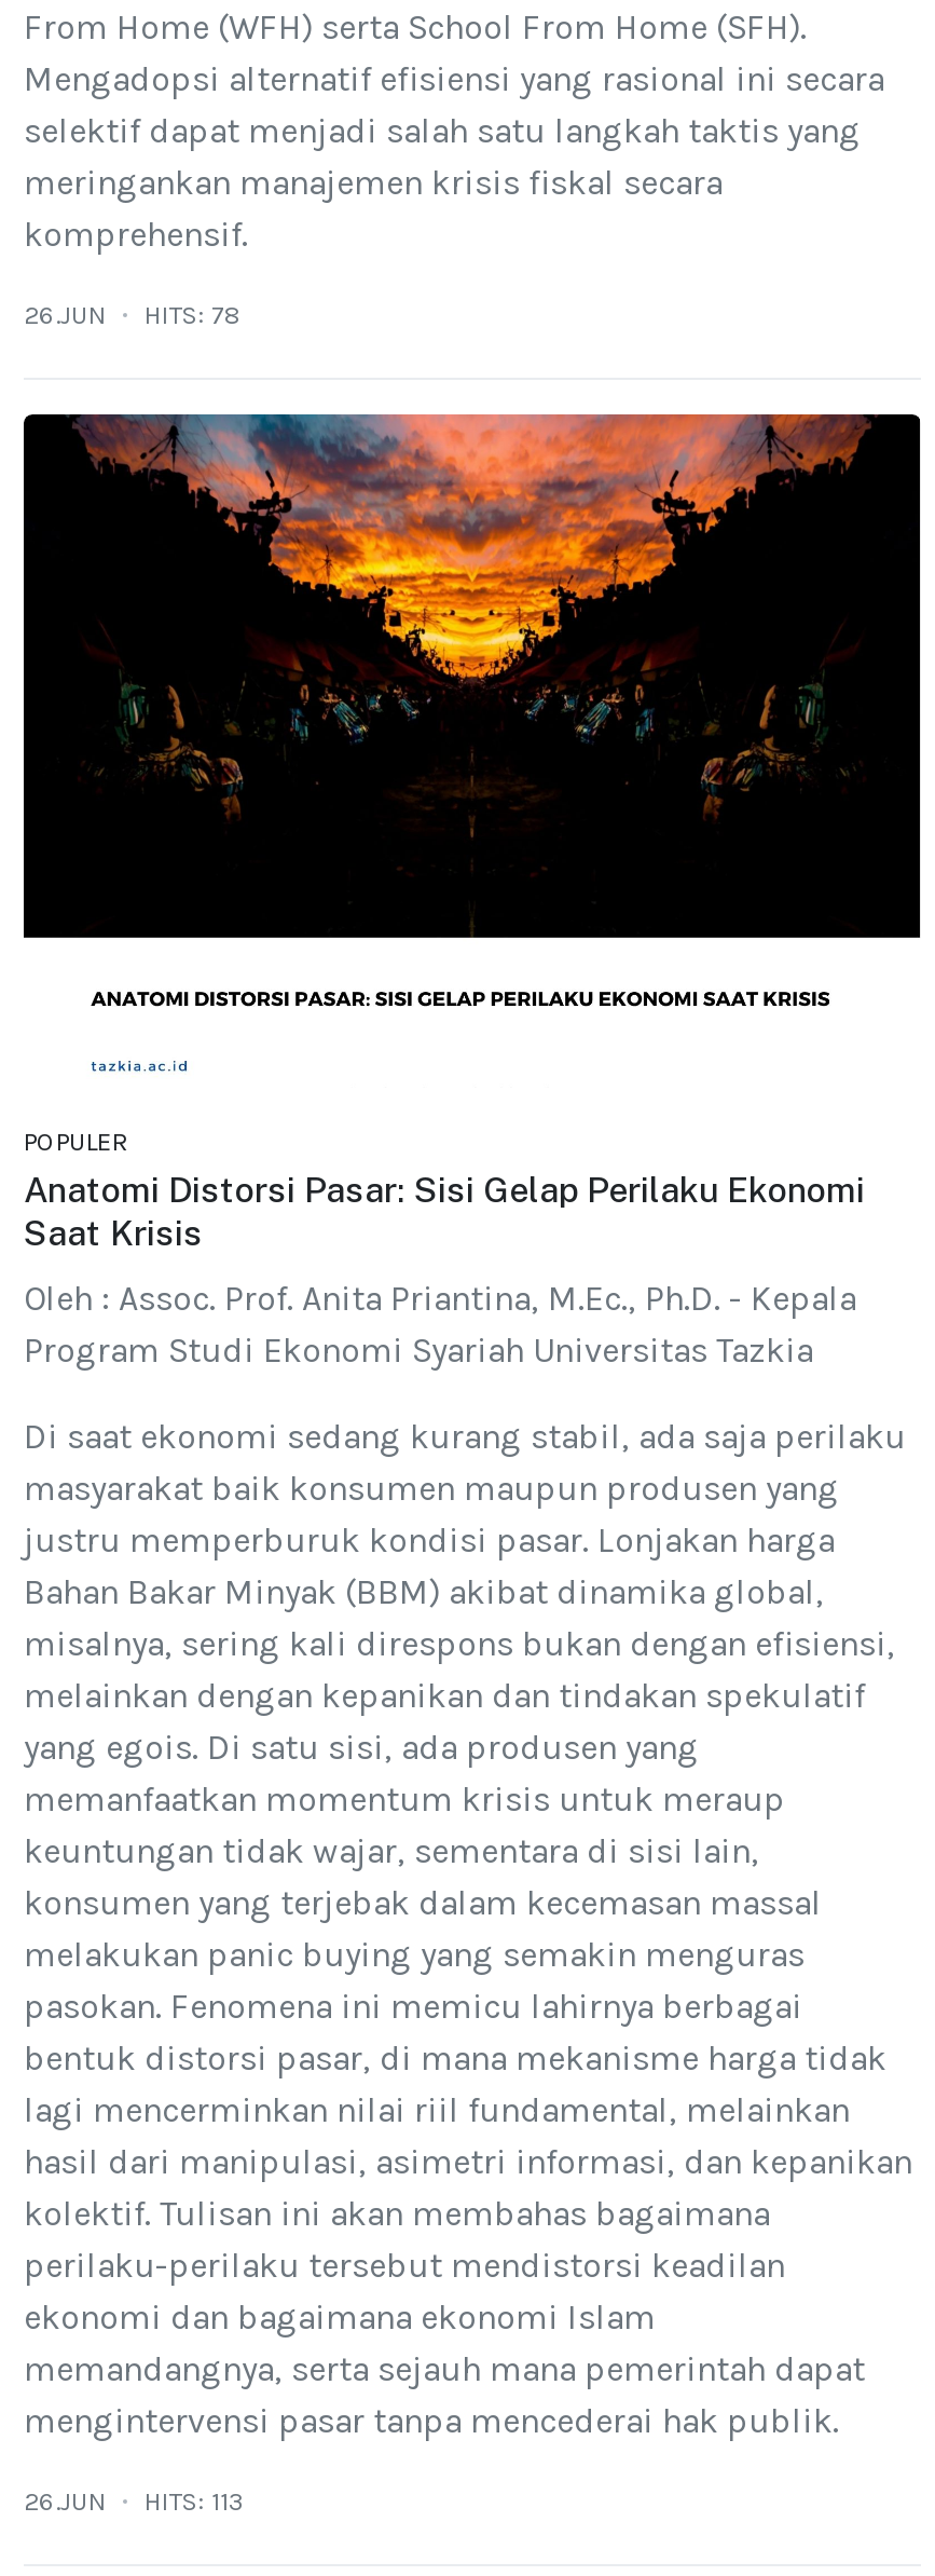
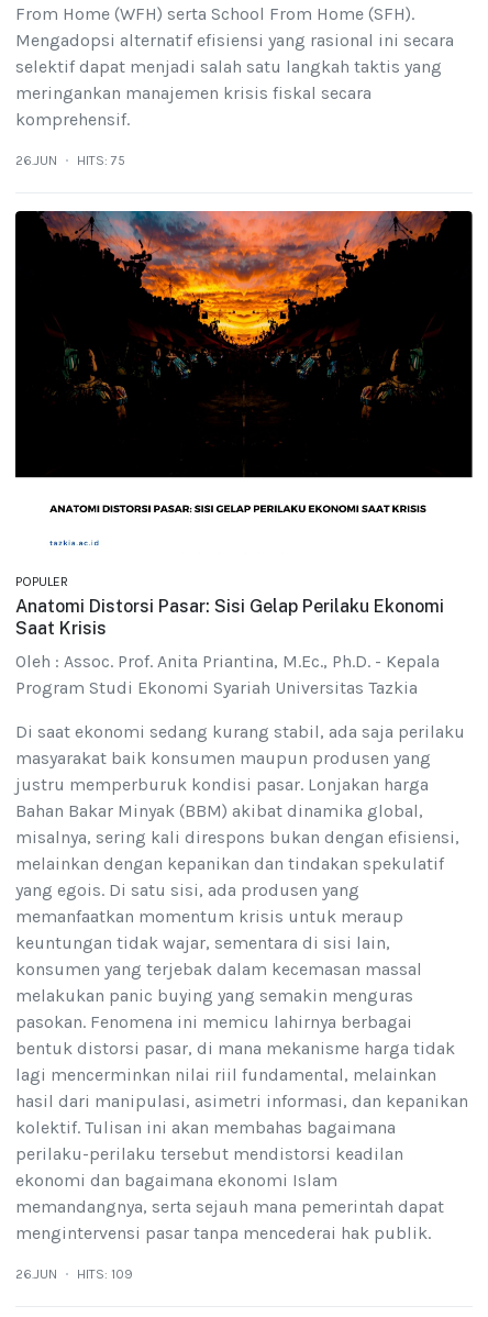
[24,300,242,330] 26.JUN HITS: 78 -> [15,153,125,168] 26.JUN HITS: 75
[24,2487,244,2517] 26.JUN HITS: 113 -> [15,1267,133,1282] 26.JUN HITS: 109

